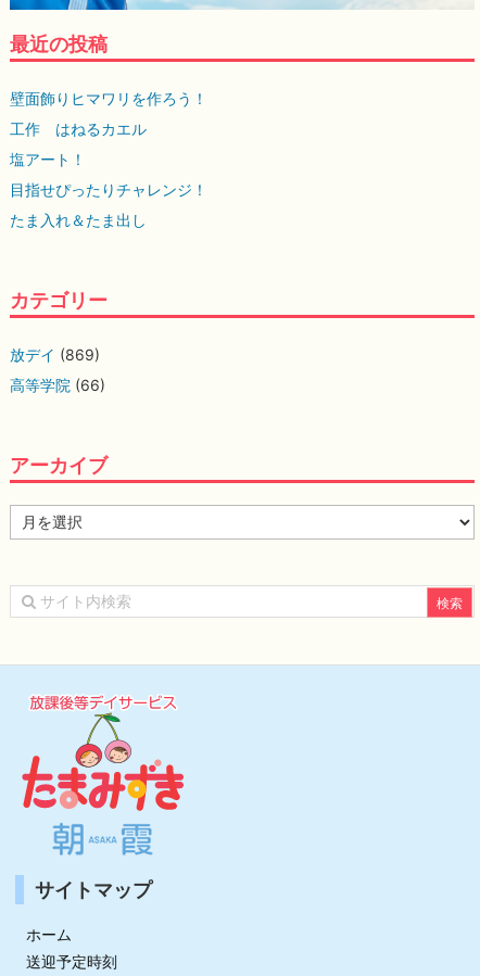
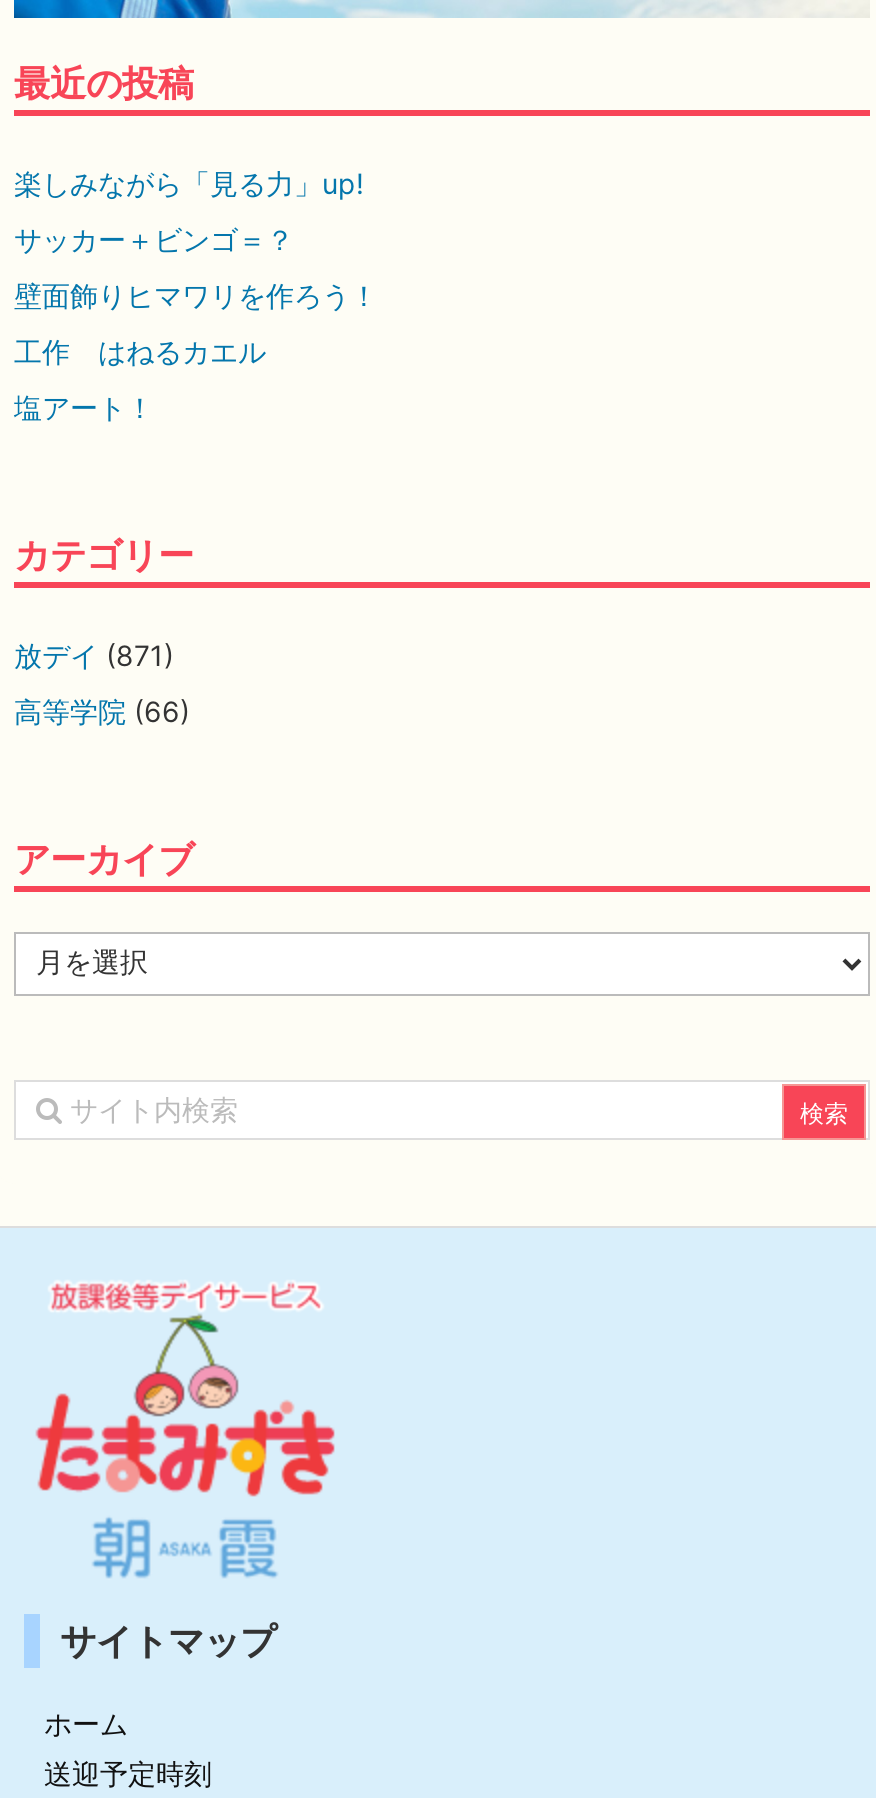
none -> [14,165,364,255] 楽しみながら「見る力」up! | サッカー＋ビンゴ＝？
moved [10,90,207,169] -> [14,277,378,423]: 壁面飾りヒマワリを作ろう！ | 工作 はねるカエル | 塩アート！
[10,181,207,230] 目指せぴったりチャレンジ！ | たま入れ＆たま出し -> none
[10,346,100,364] 放デイ(869) -> [14,637,174,671] 放デイ(871)

